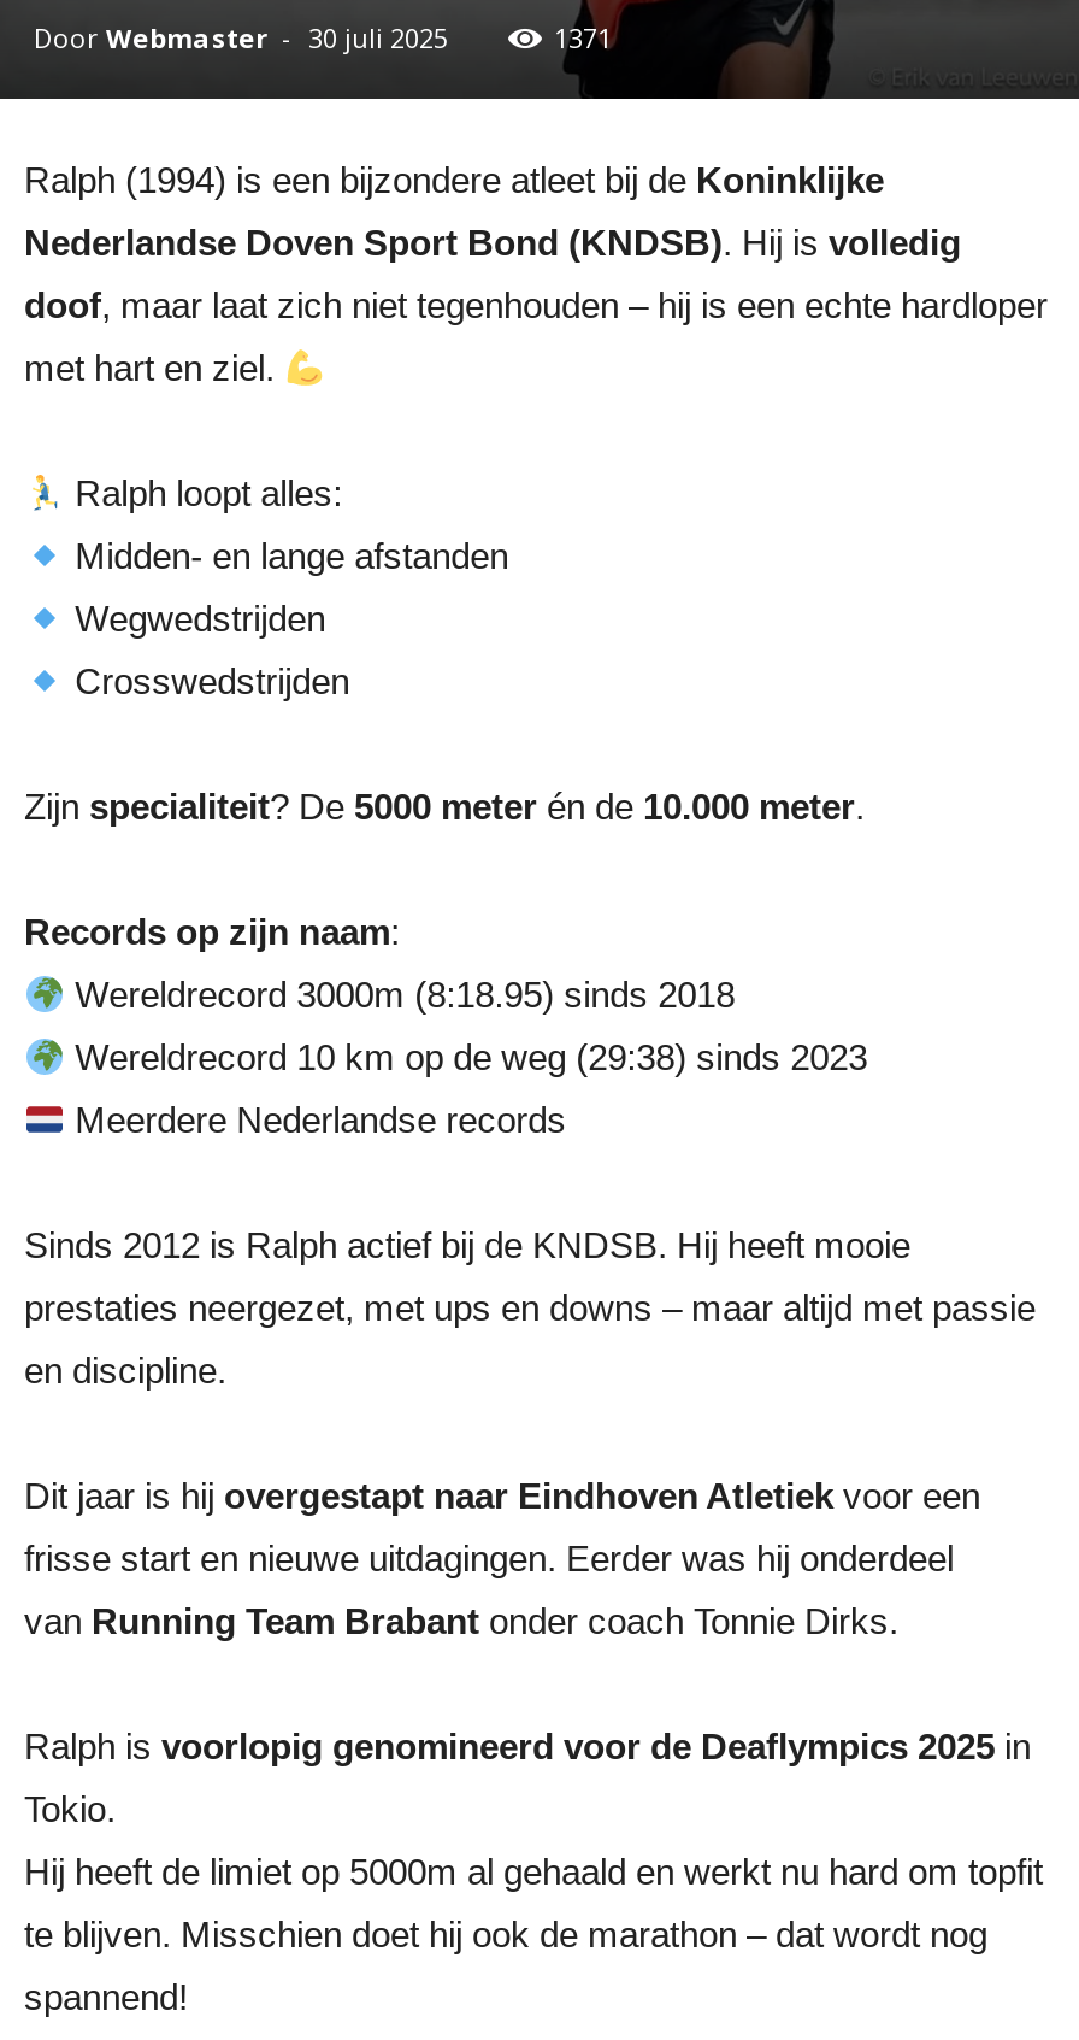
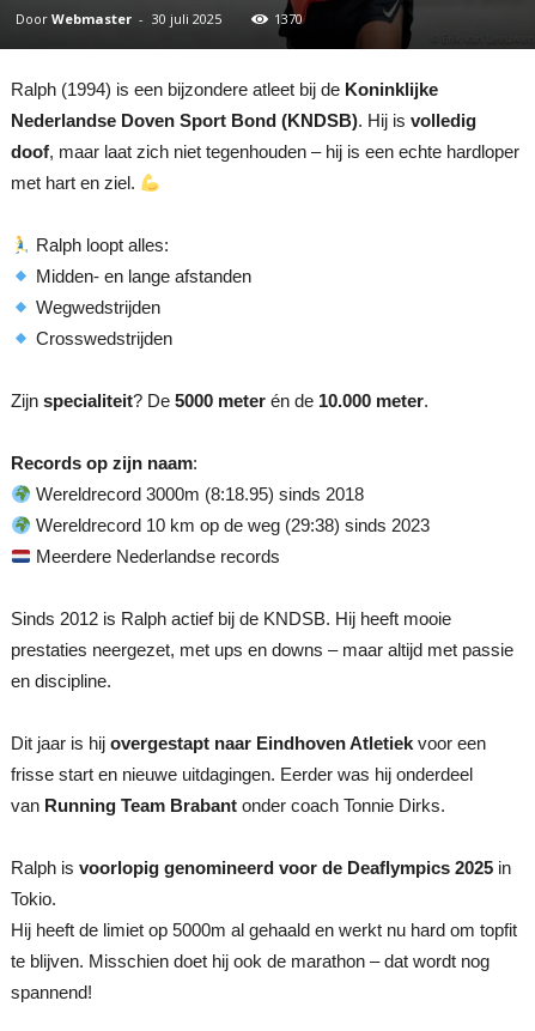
[554,20,612,56] 1371 -> [274,10,303,28] 1370

